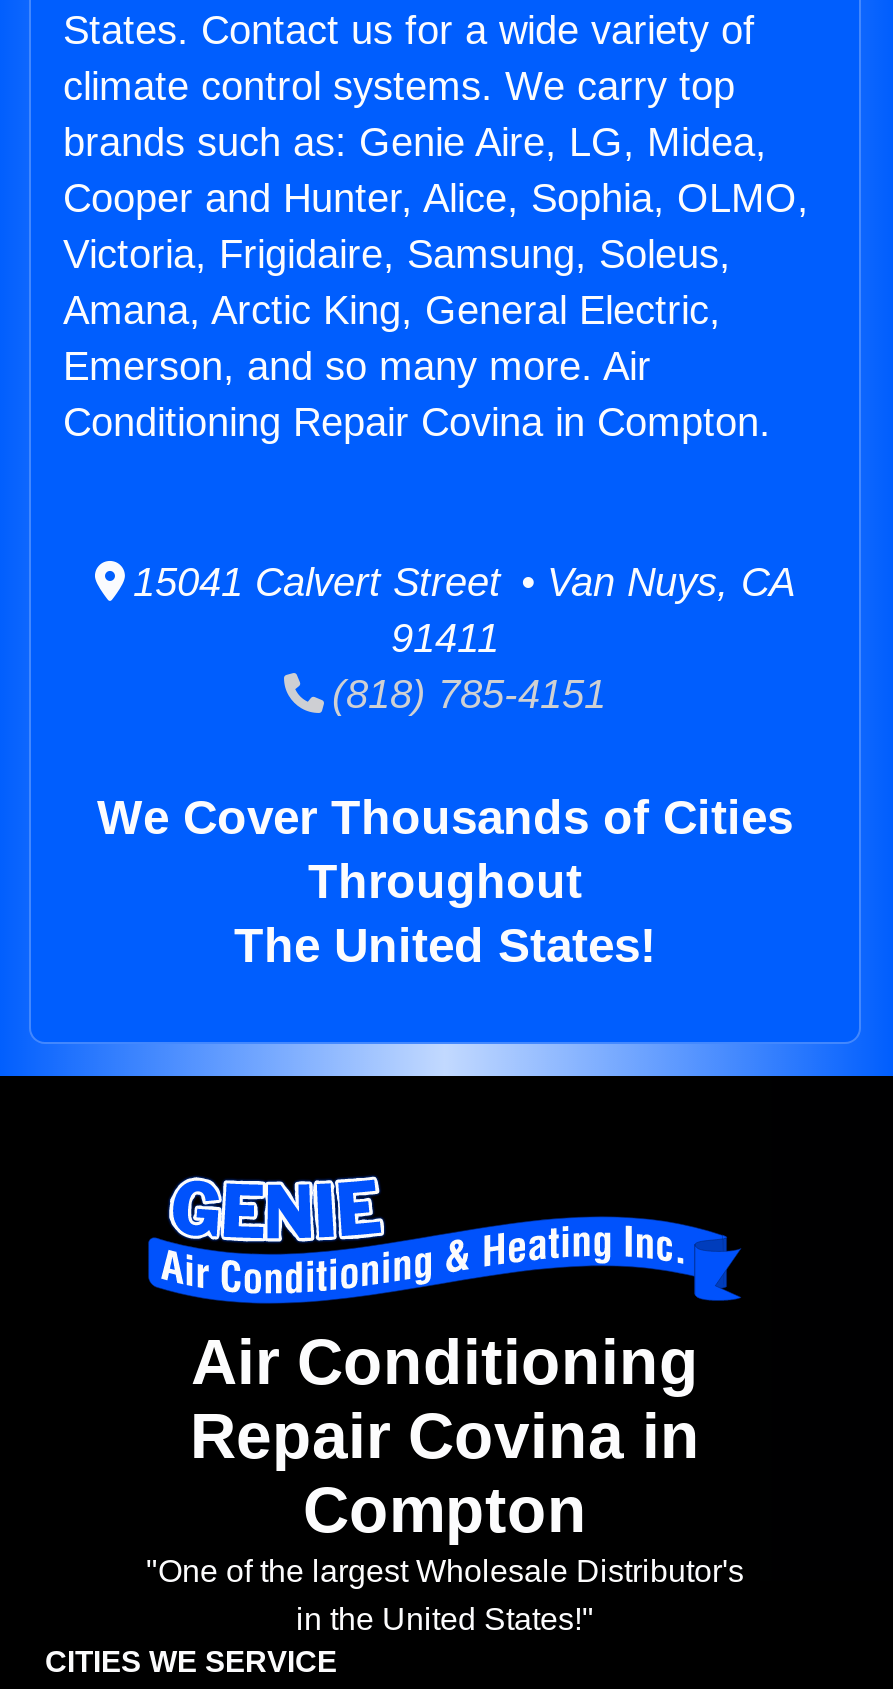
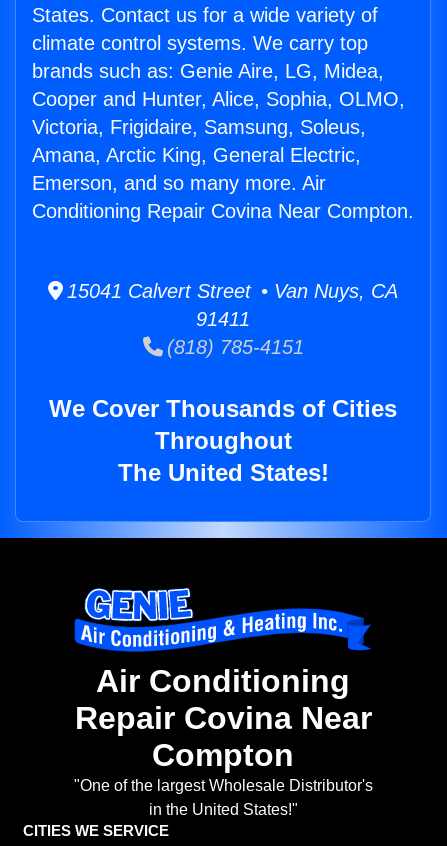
[63,400,771,444] Conditioning Repair Covina in Compton. -> [32,200,414,222] Conditioning Repair Covina Near Compton.
[190,1401,700,1473] Repair Covina in -> [74,700,371,736] Repair Covina Near

